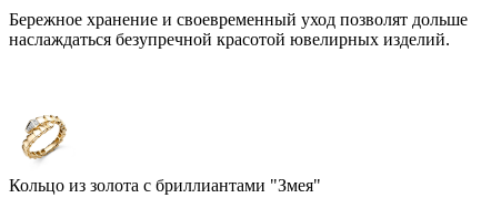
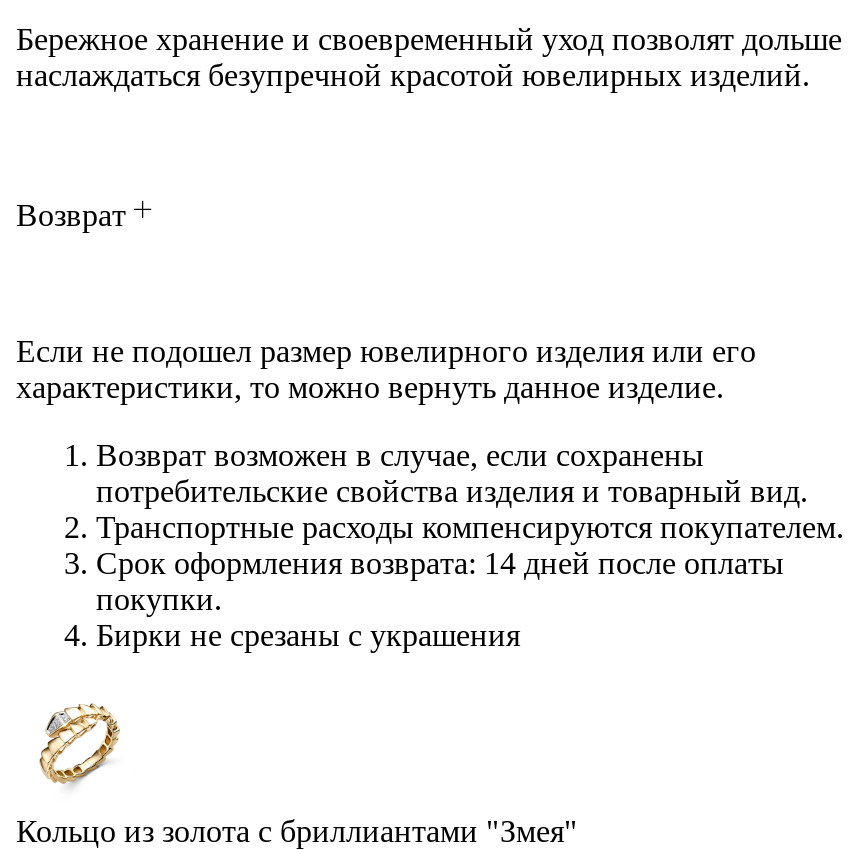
none -> [16,199,126,233] Возврат
none -> [16,335,844,653] Если не подошел размер ювелирного изделия или его | характеристики, то можно вернуть данное изделие. | Возврат возможен в случае, если сохранены | потребительские свойства изделия и товарный вид. | Транспортные расходы компенсируются покупателем. | Срок оформления возврата: 14 дней после оплаты | покупки. | Бирки не срезаны с украшения

